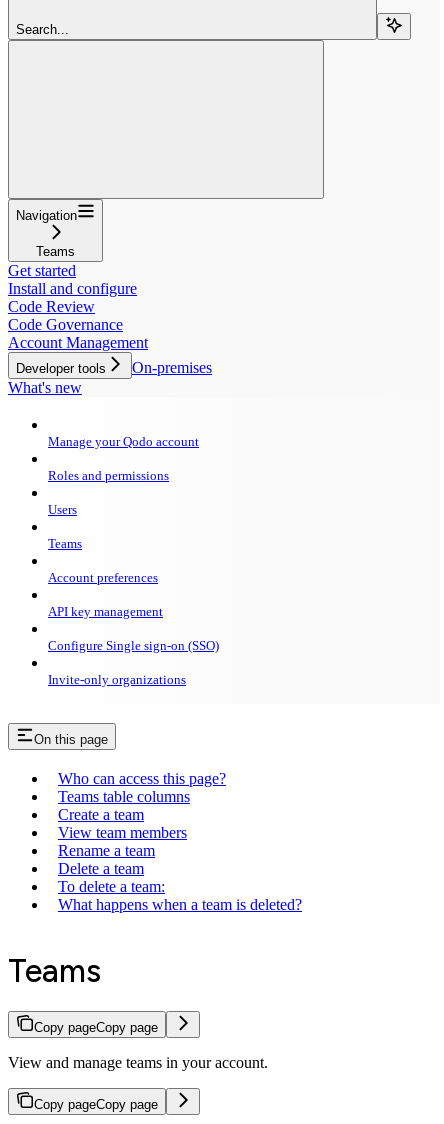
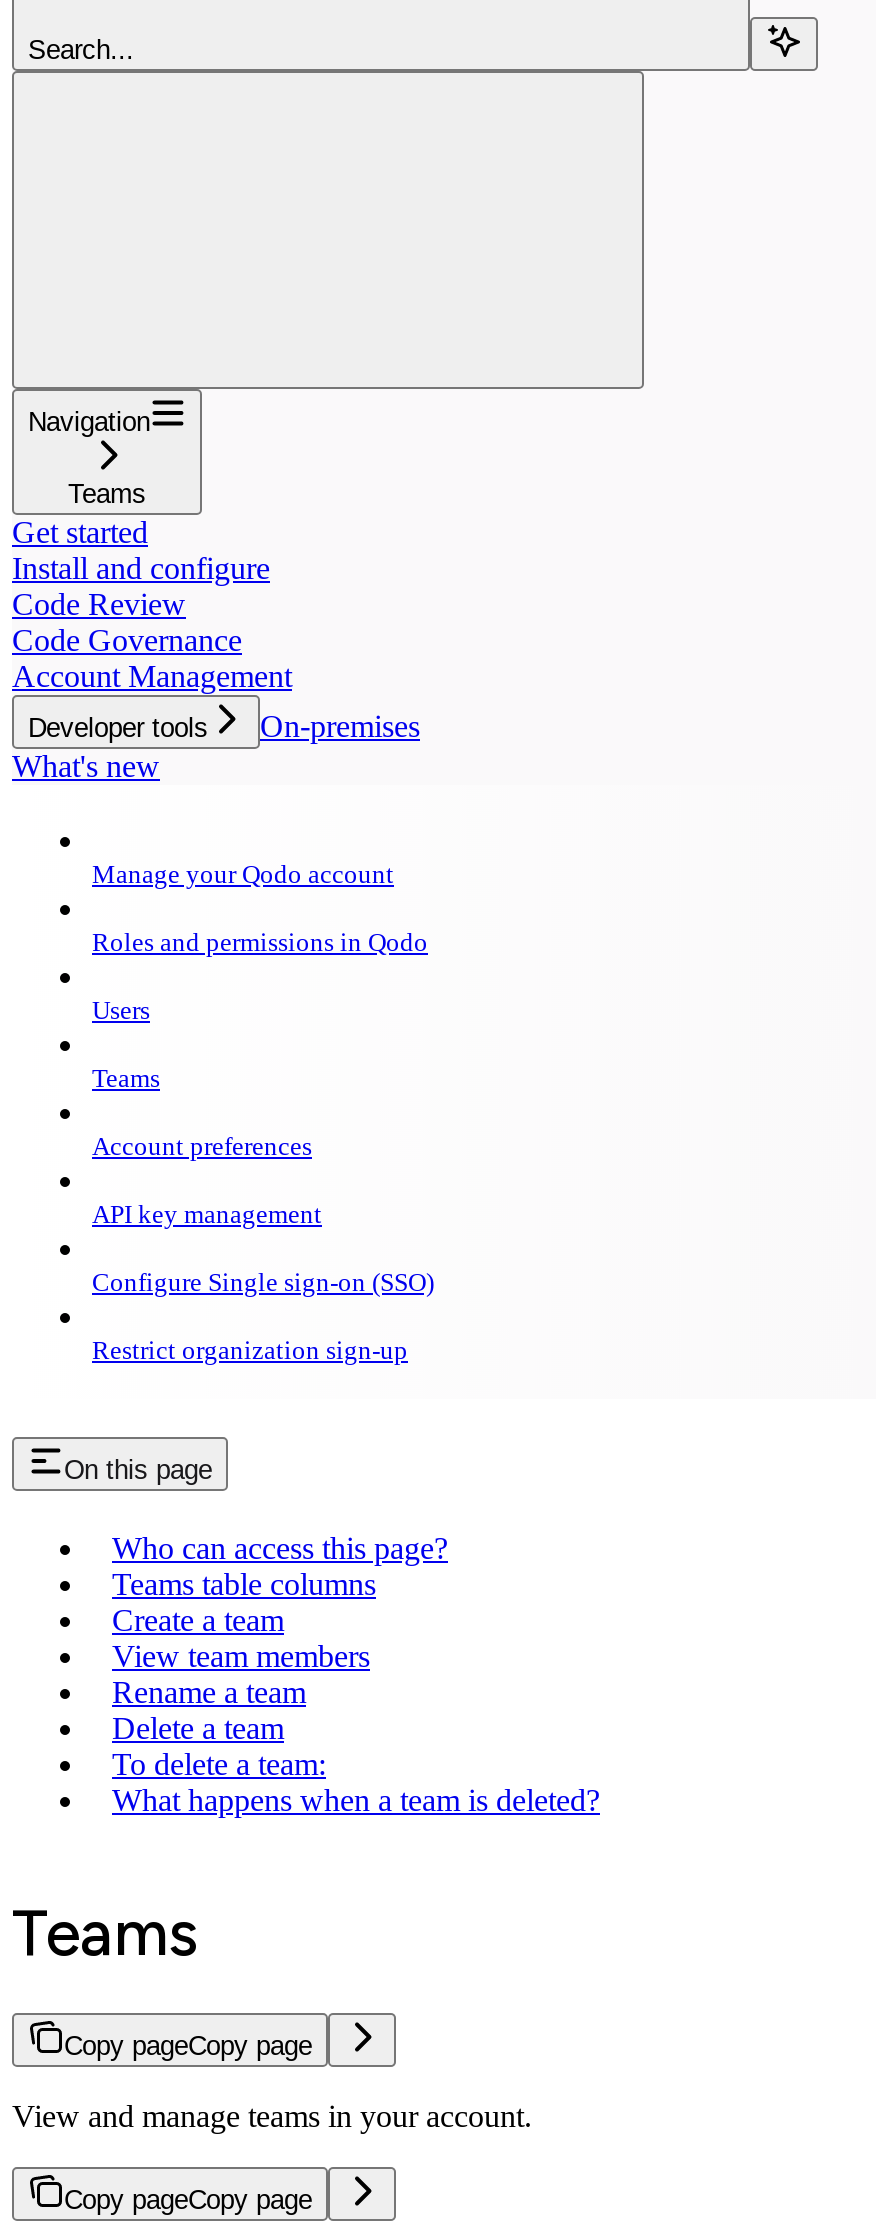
[48,467,169,482] Roles and permissions -> [92,926,428,956] Roles and permissions in Qodo
[48,671,186,686] Invite-only organizations -> [92,1334,408,1364] Restrict organization sign-up

